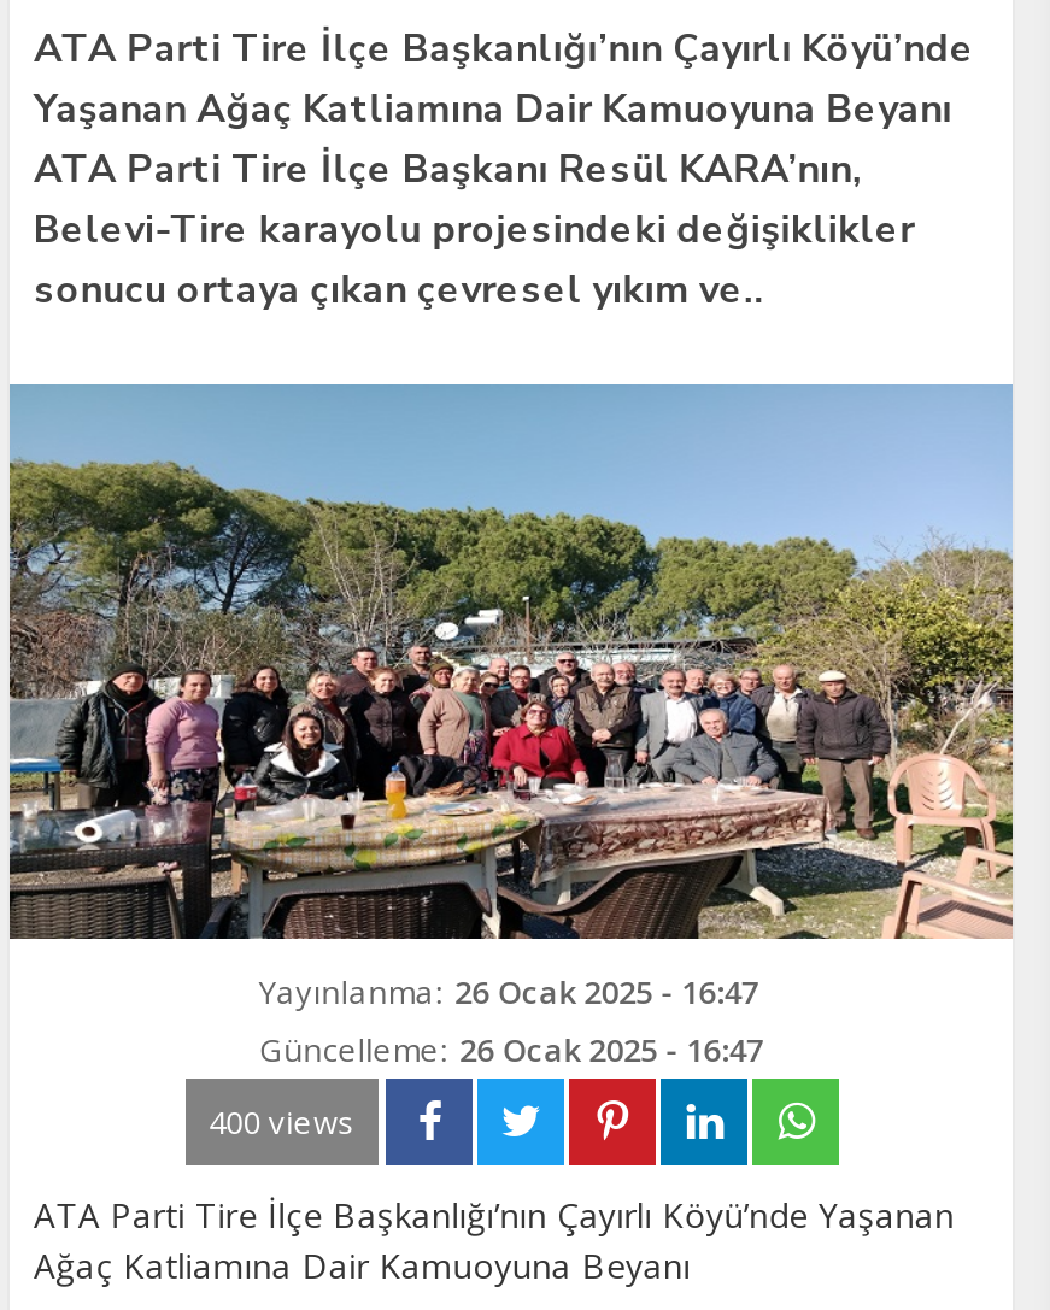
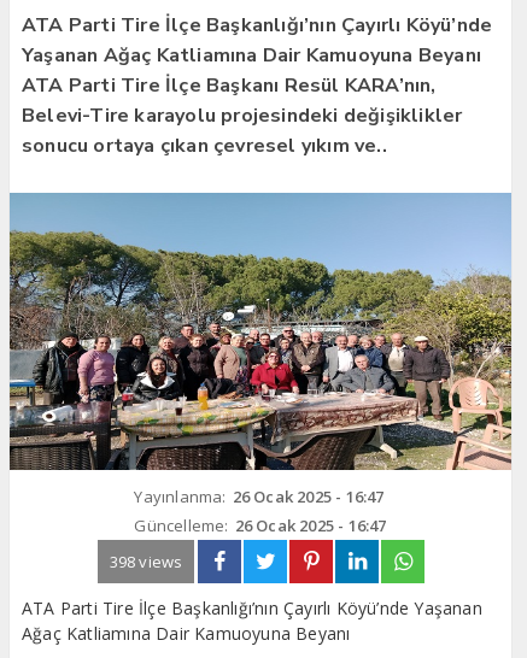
[209,1101,355,1144] 400 views -> [109,551,183,573] 398 views

